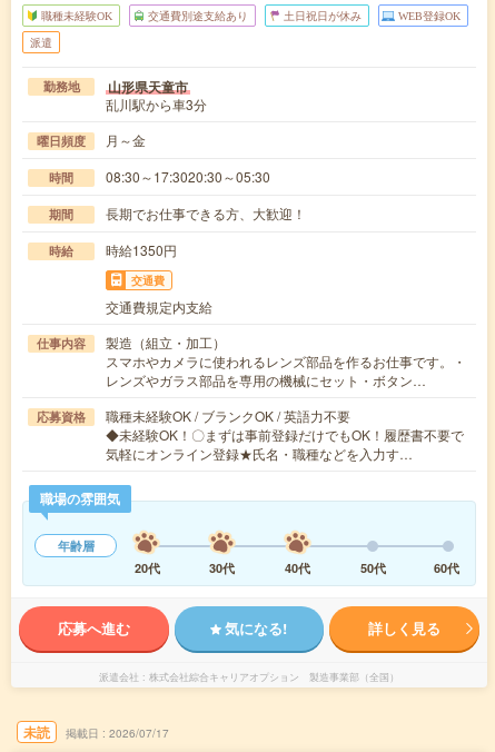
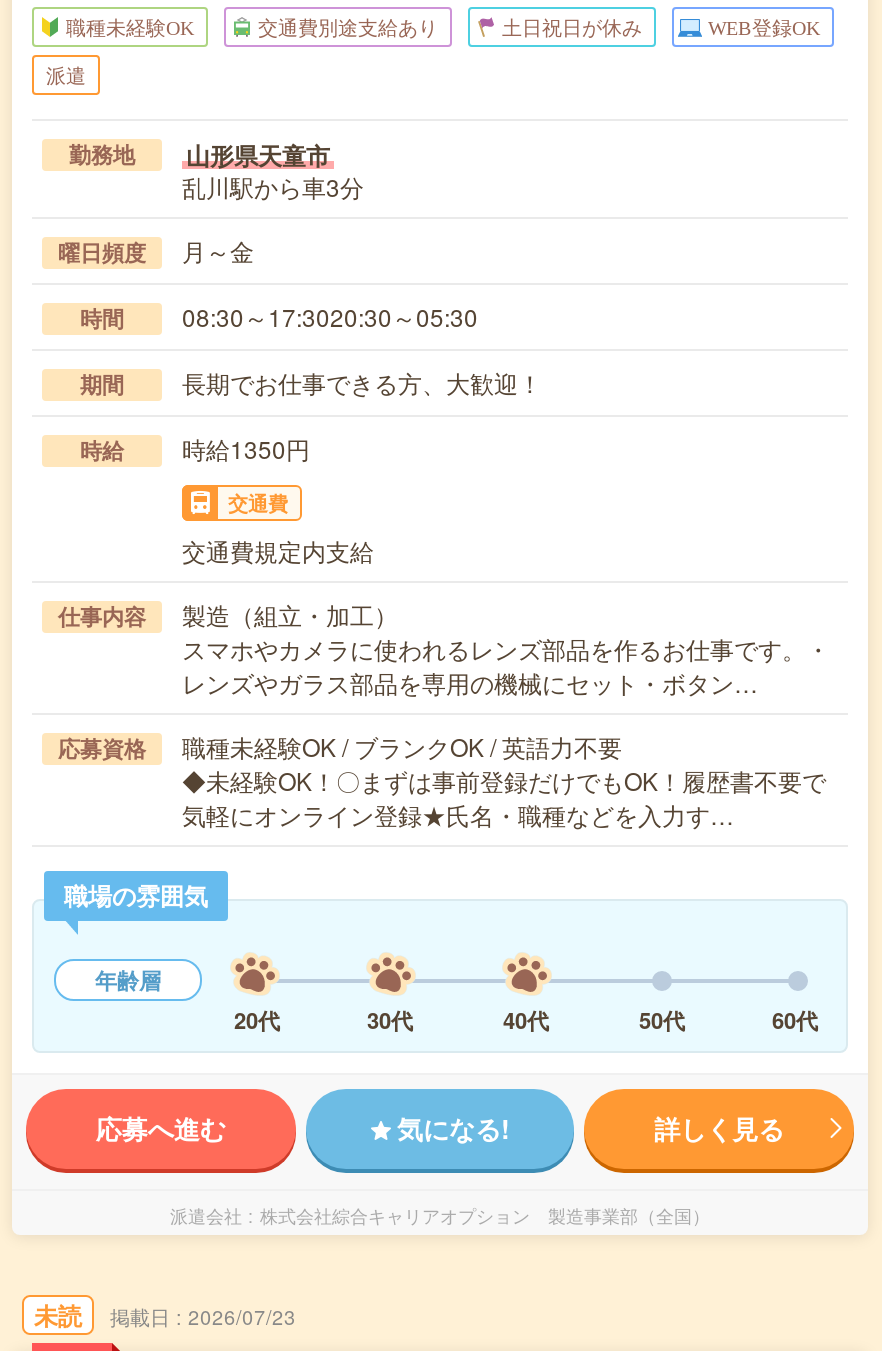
[109,726,169,741] 2026/07/17 -> [188,1304,296,1332] 2026/07/23

